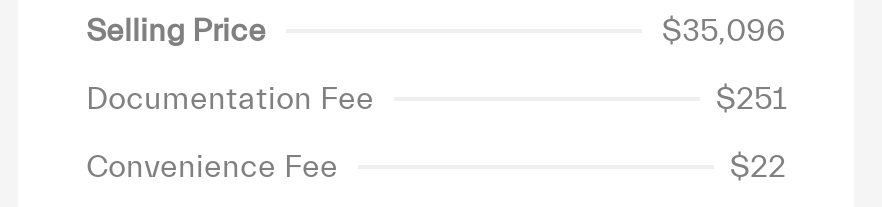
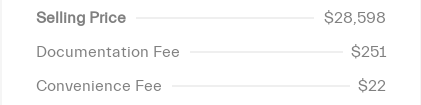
[662,13,786,49] $35,096 -> [324,9,386,27] $28,598

